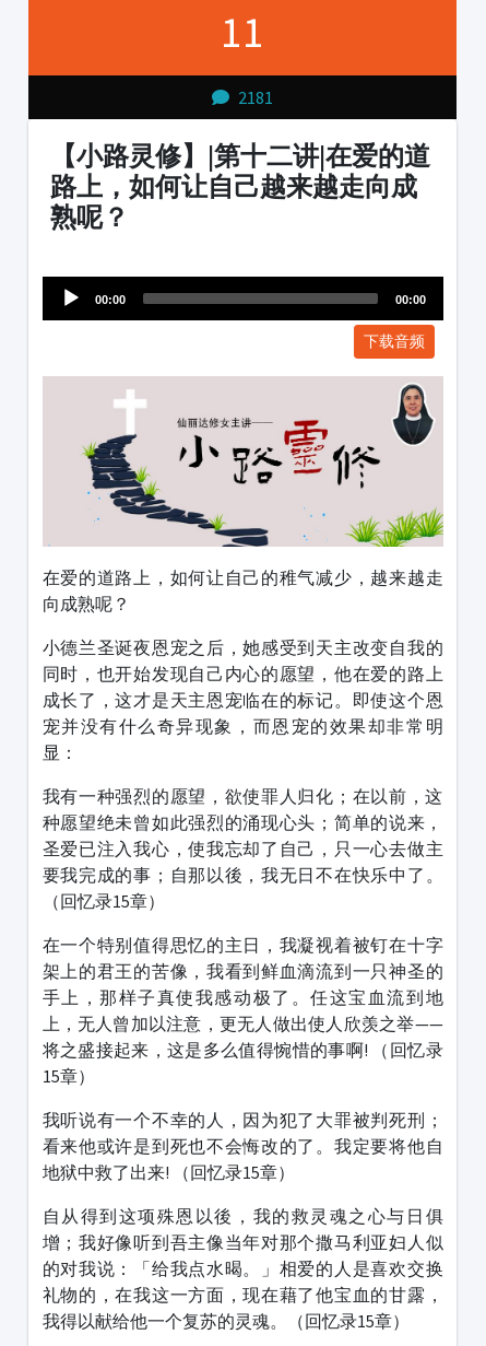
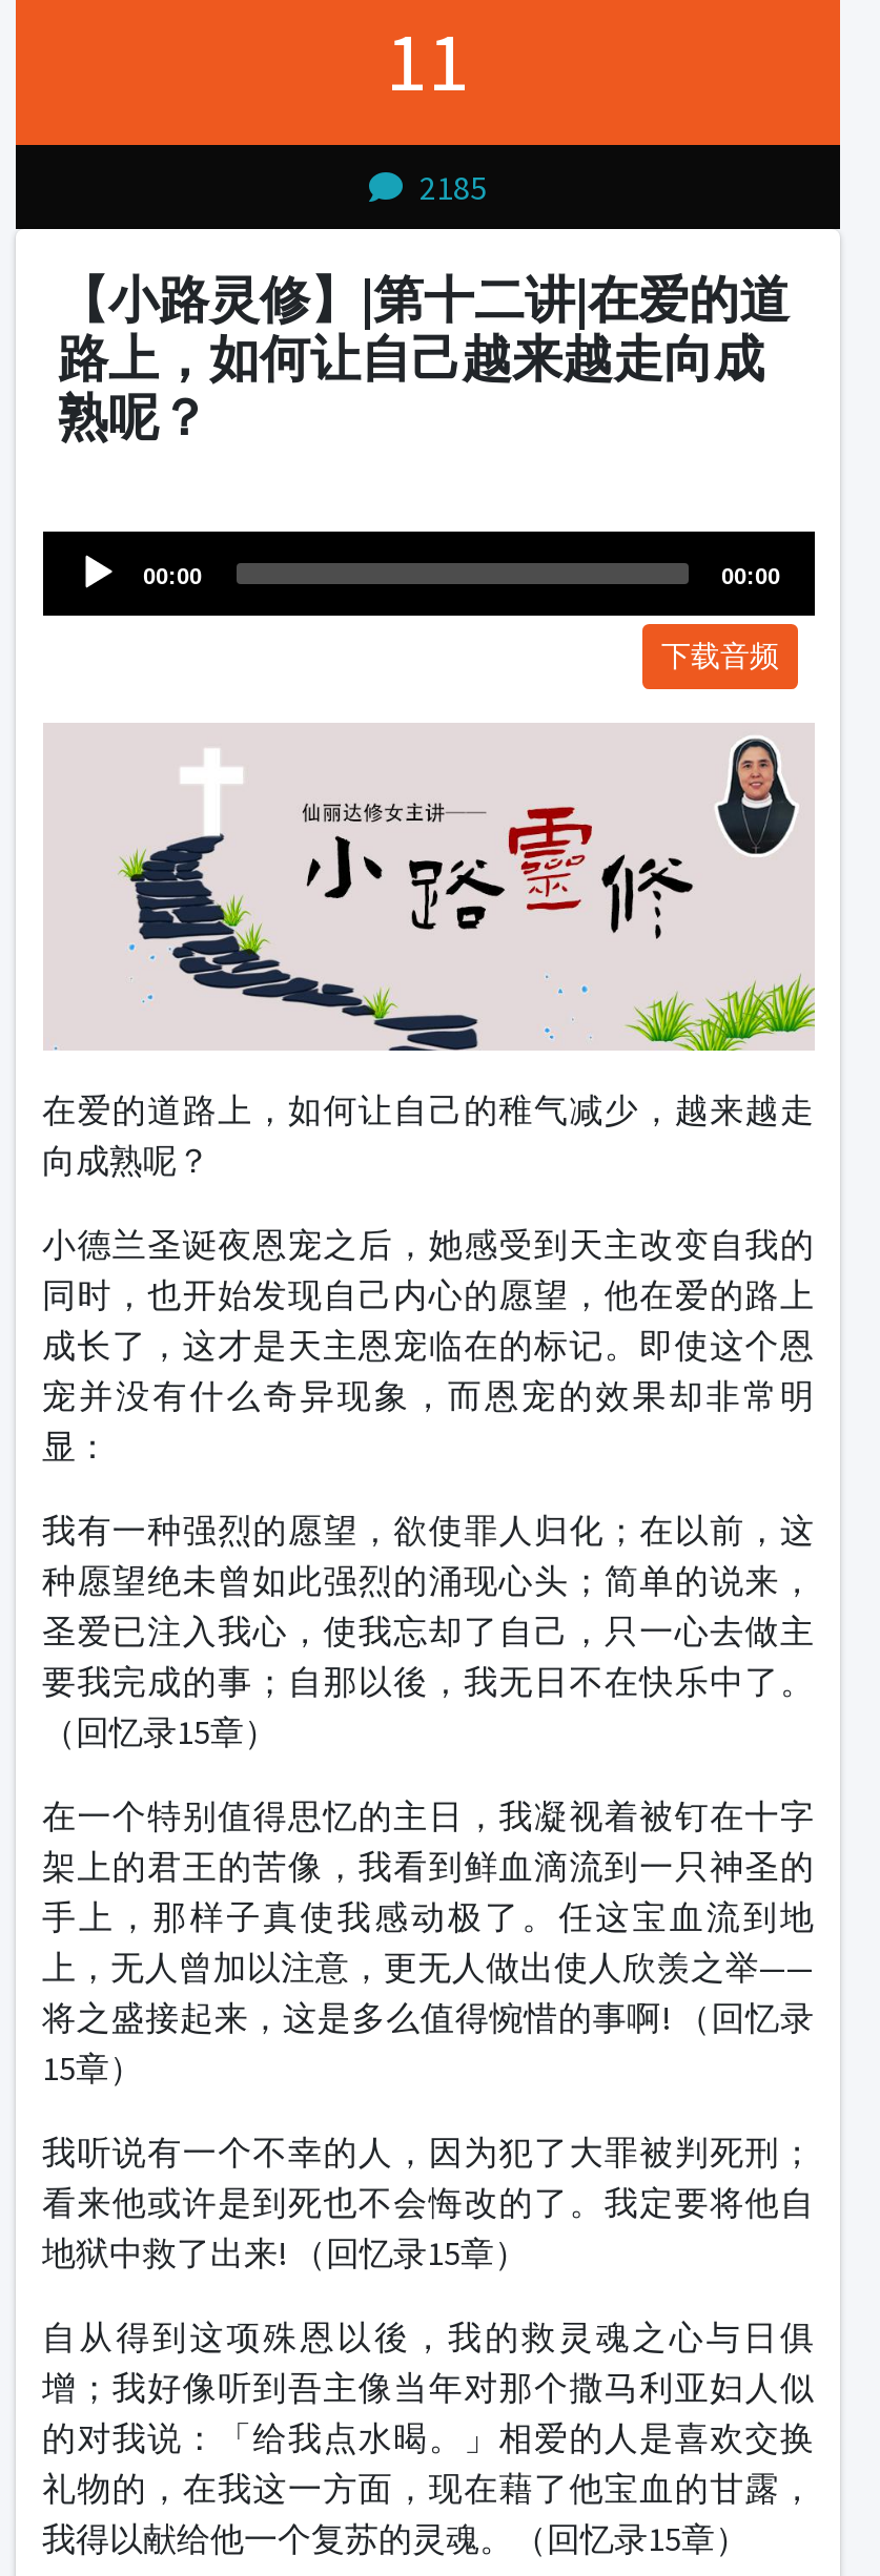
[238,86,273,108] 2181 -> [419,166,487,208] 2185

